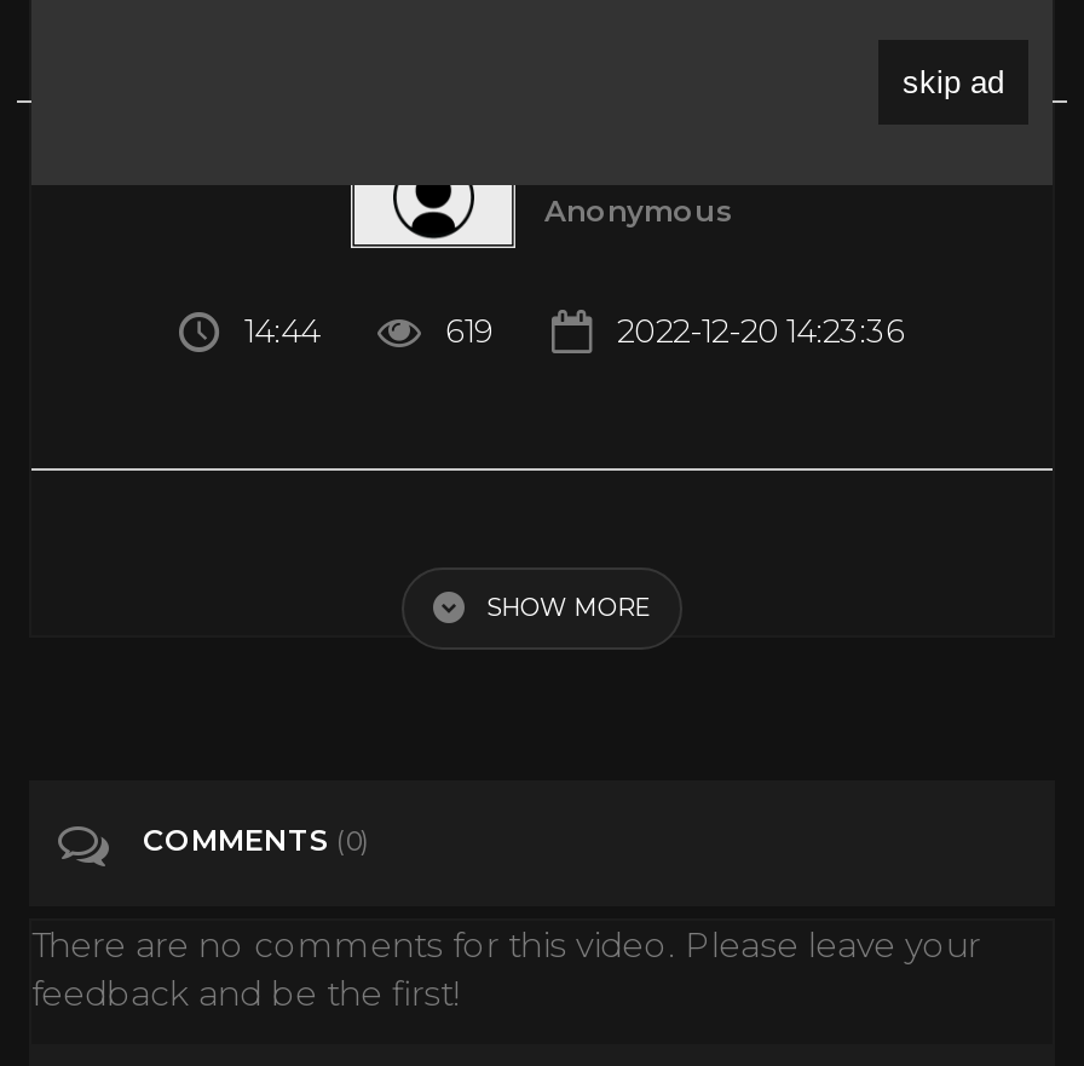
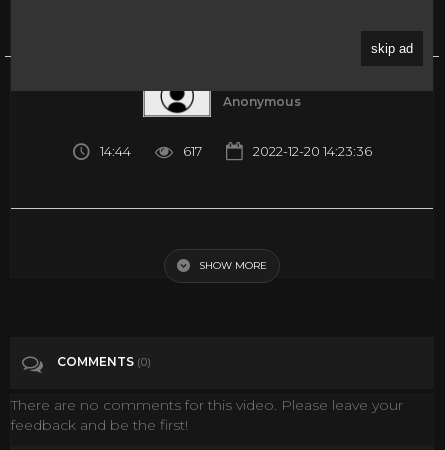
[445,312,494,351] 619 -> [182,143,201,159] 617

